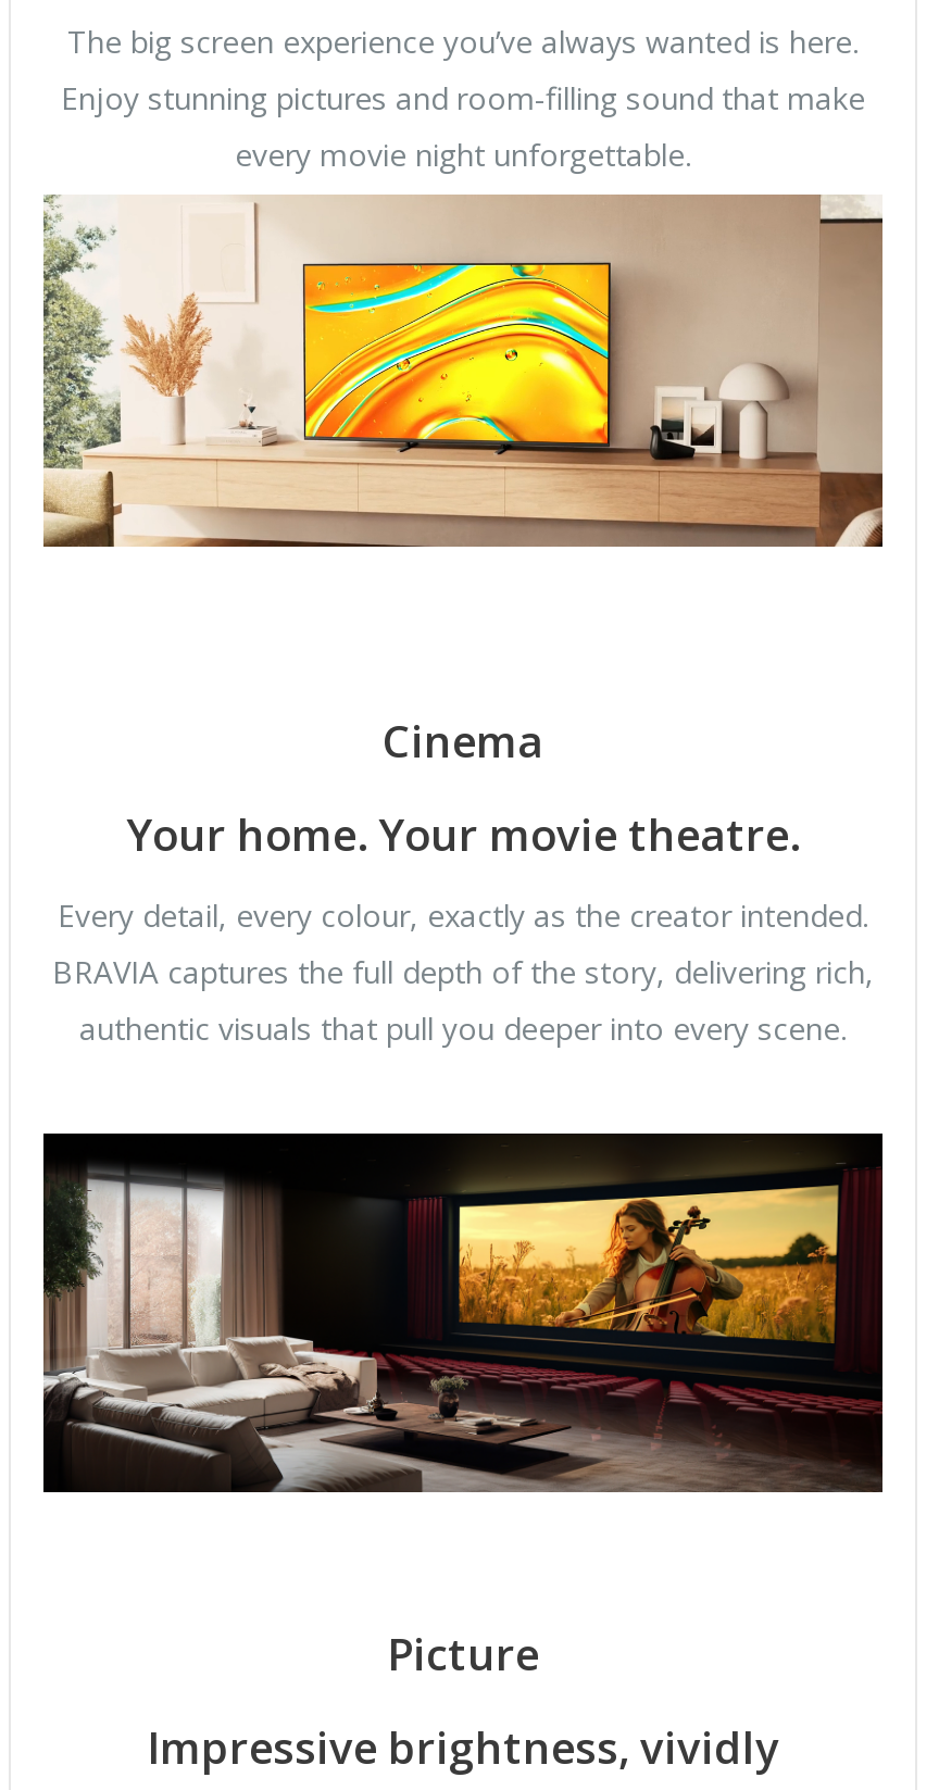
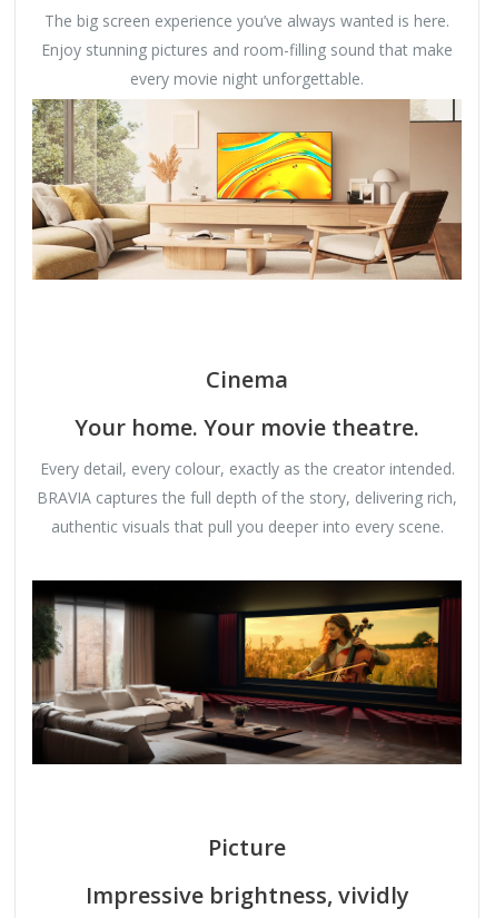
[43,195,885,549] [image] -> [32,98,462,281] [image]

